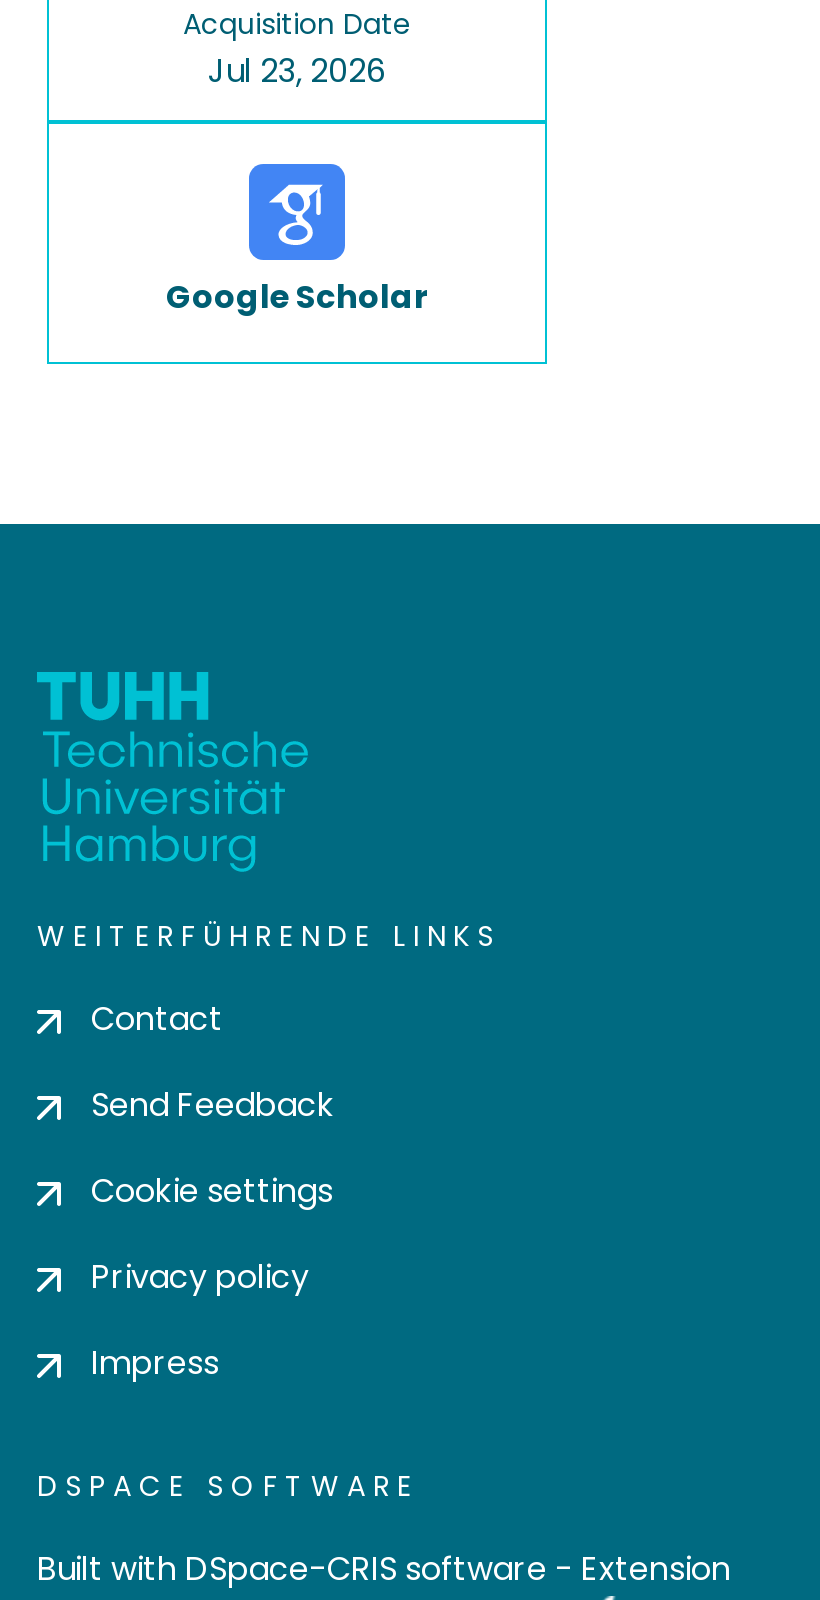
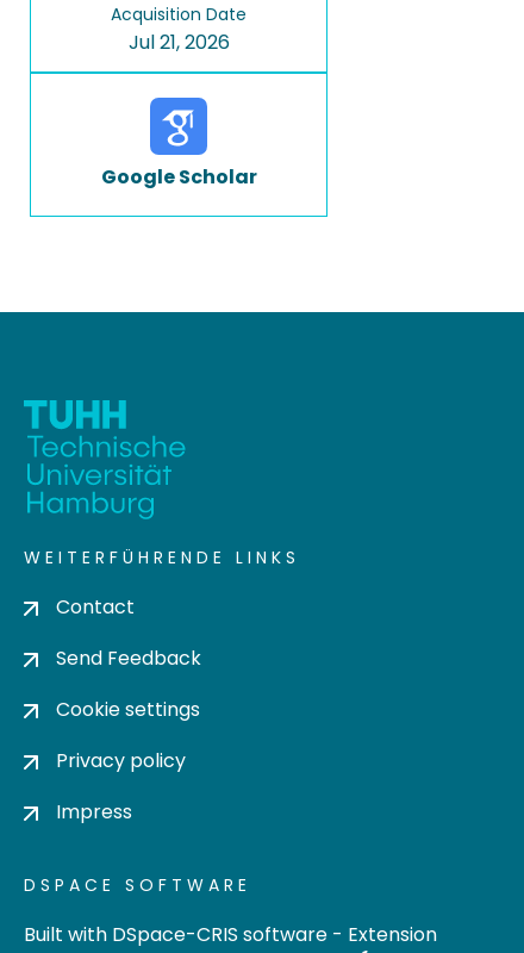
[208,48,386,94] Jul 23, 2026 -> [128,29,229,56] Jul 21, 2026

